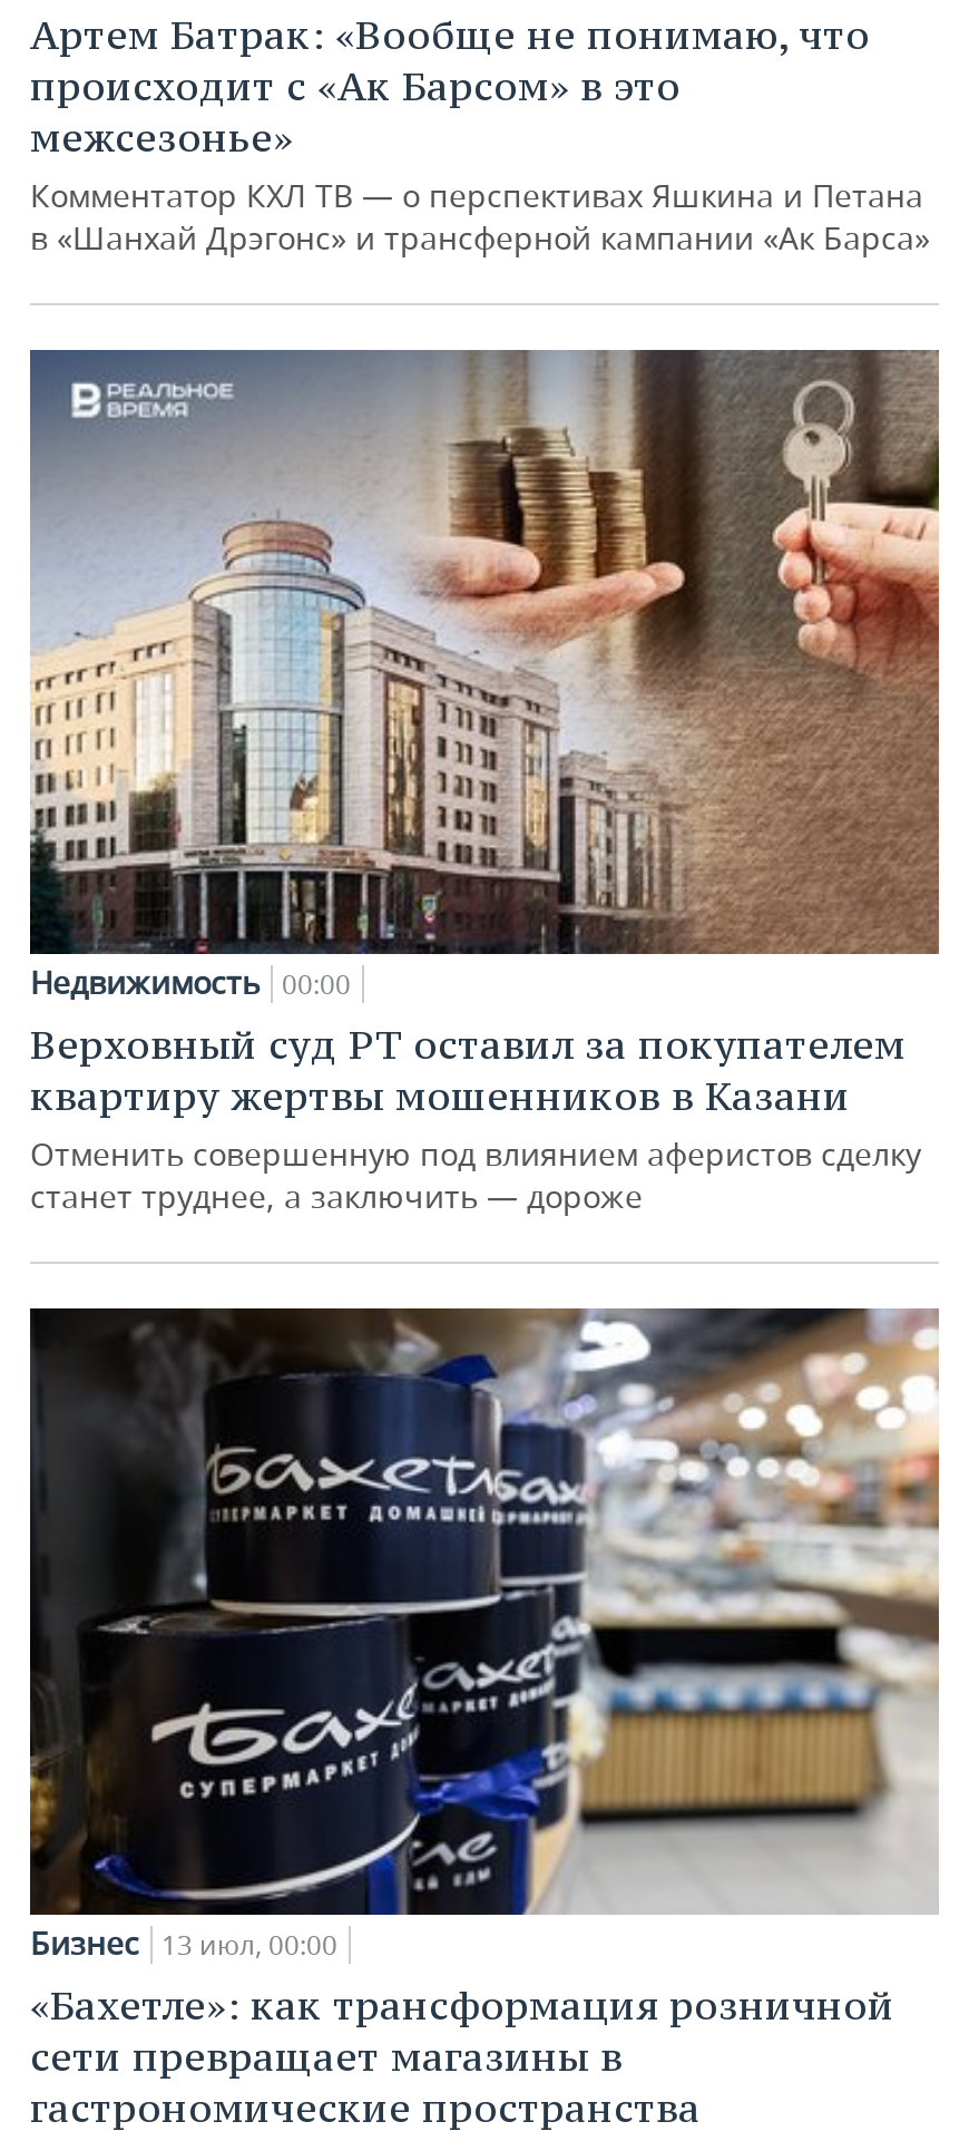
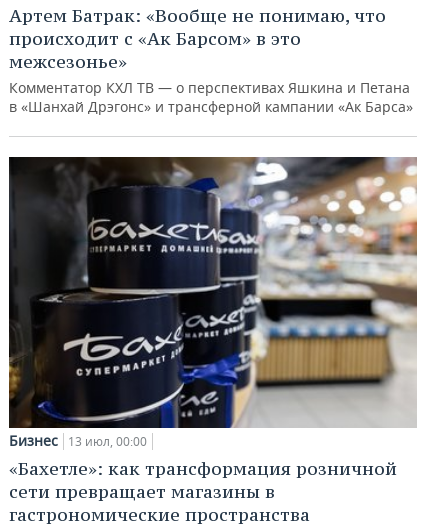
[30,348,941,1218] [image] | Недвижимость 00:00 | Верховный суд РТ оставил за покупателем | квартиру жертвы мошенников в Казани | Отменить совершенную под влиянием аферистов сделку | станет труднее, а заключить — дороже -> none

